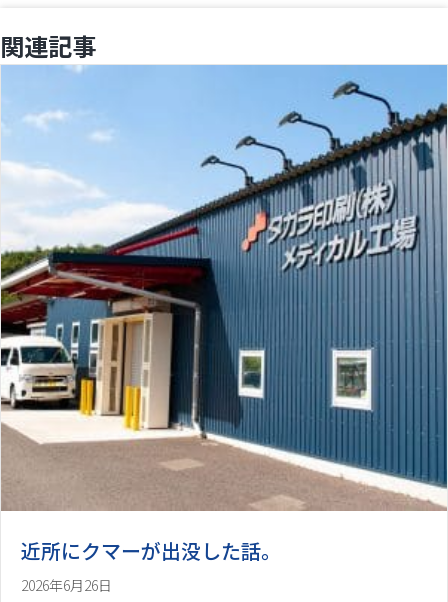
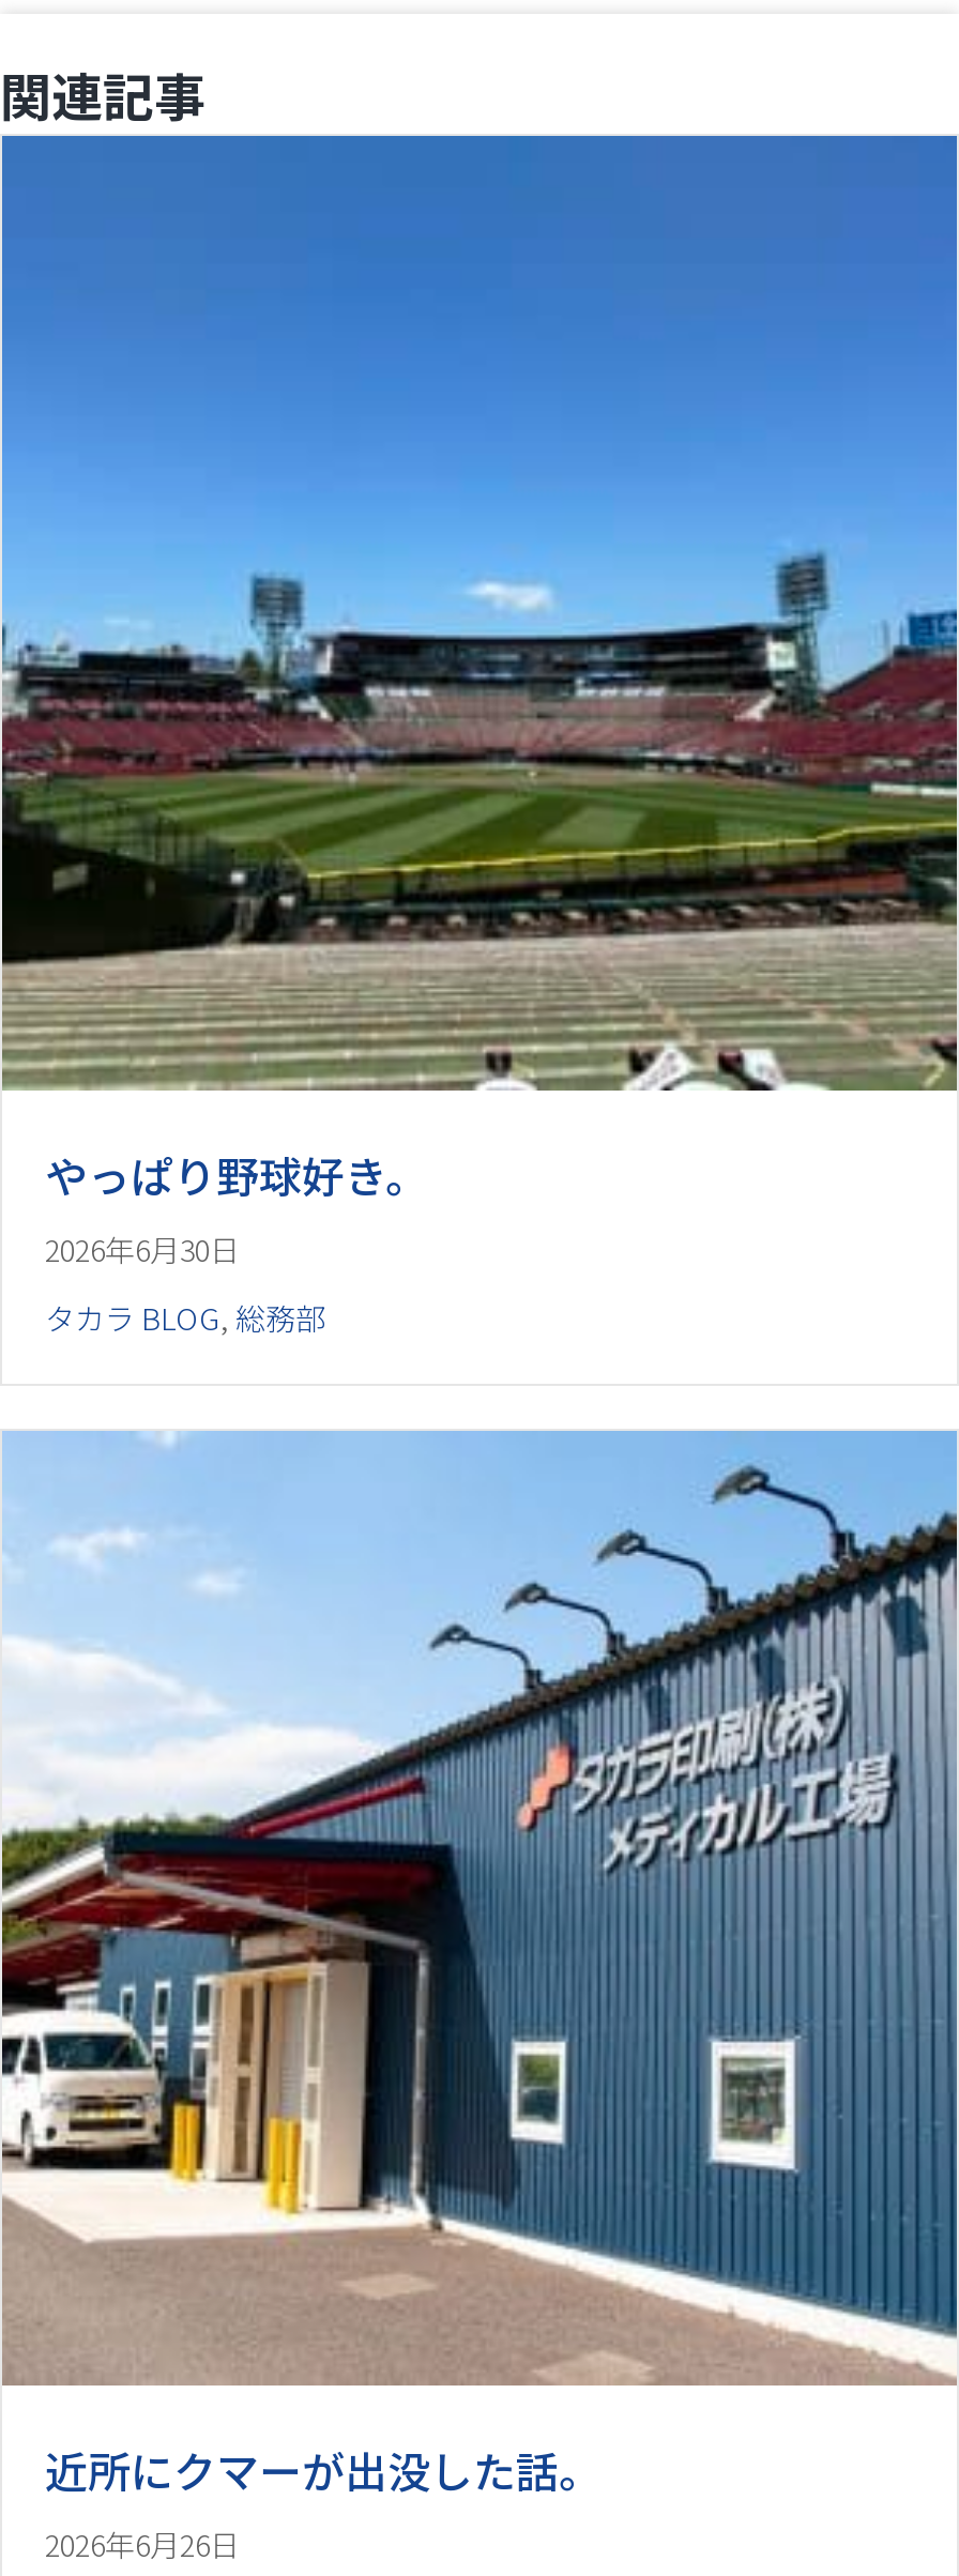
none -> [6,136,953,1339] [image] | やっぱり野球好き。 | 2026年6月30日 | タカラ BLOG,総務部

